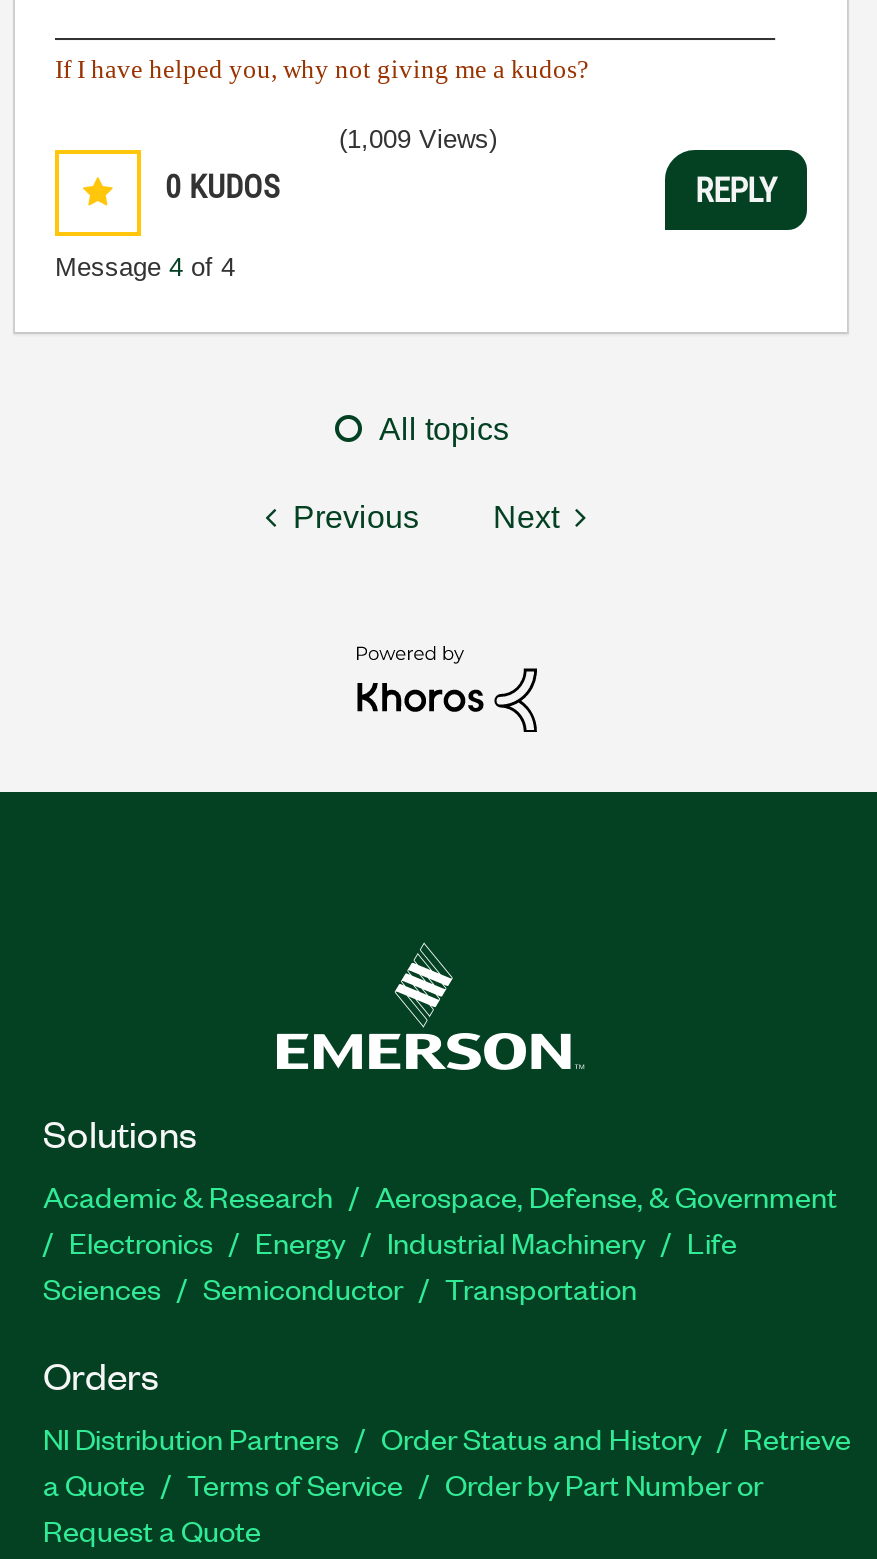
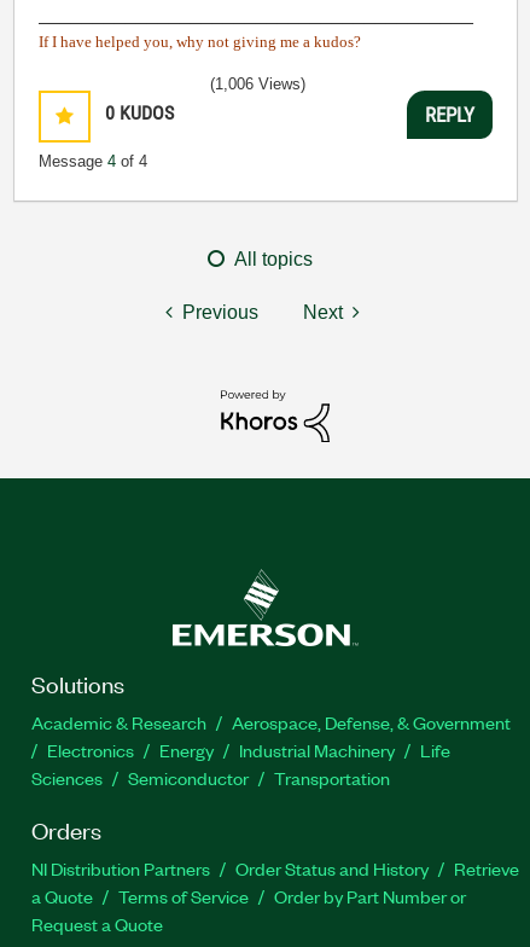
[339,124,497,154] (1,009 Views) -> [210,75,305,93] (1,006 Views)

